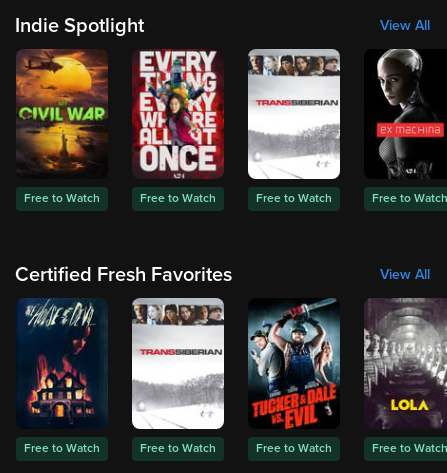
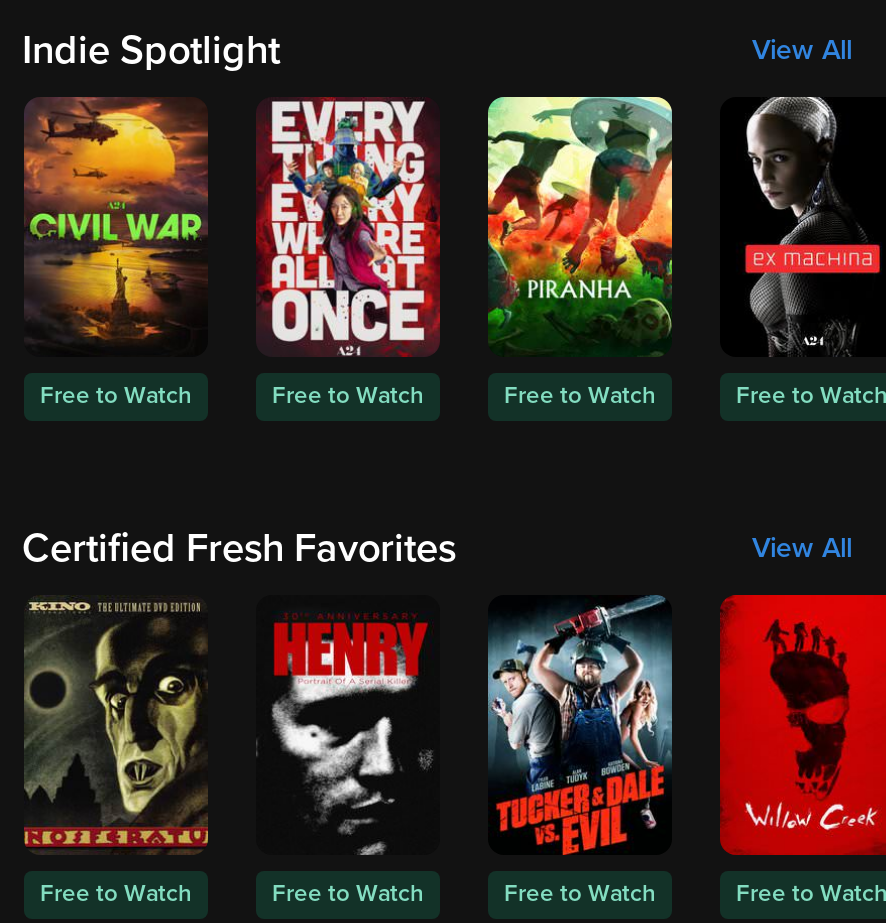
[247,49,341,180] [image] -> [486,97,674,357] [image]
[16,298,108,428] [image] -> [22,597,210,857] [image]
[131,297,225,430] [image] -> [256,595,440,857] [image]
[363,297,444,429] [image] -> [718,593,880,857] [image]

